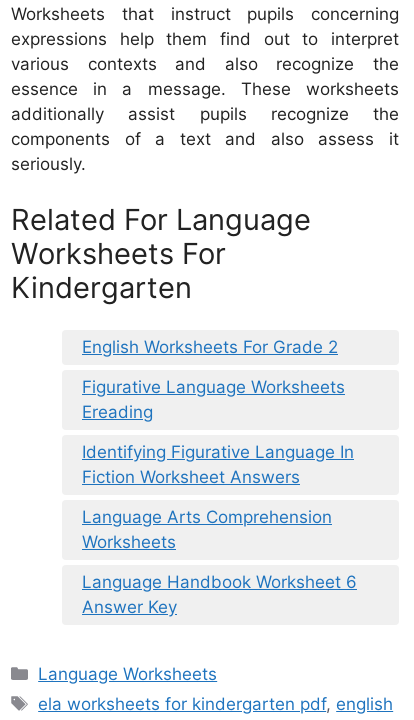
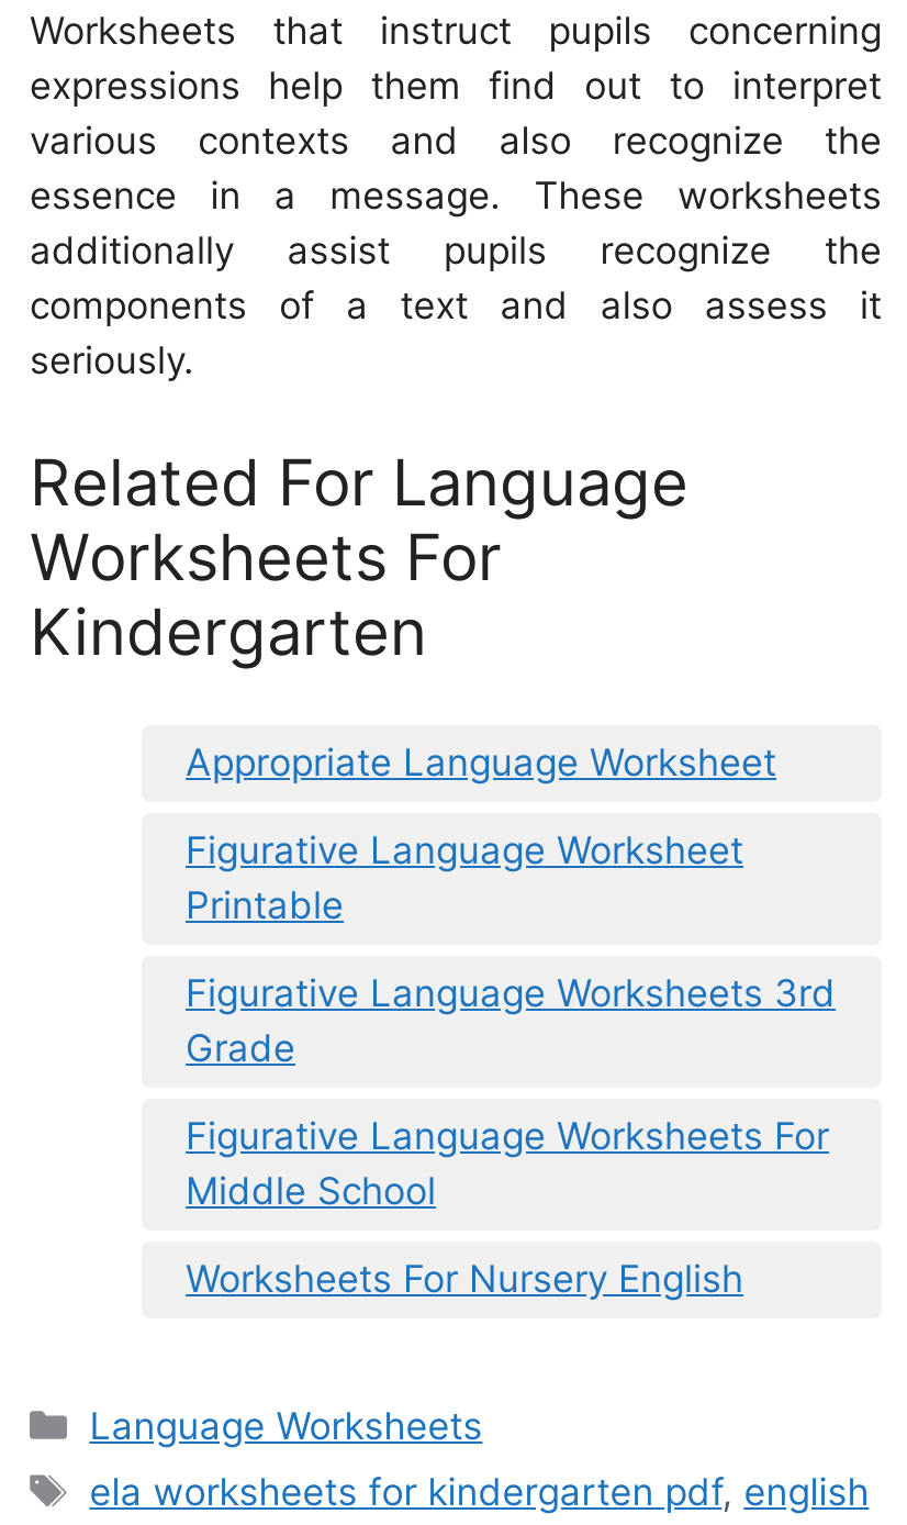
[82,337,338,357] English Worksheets For Grade 2 -> [186,741,776,785] Appropriate Language Worksheet
[82,377,345,422] Figurative Language Worksheets | Ereading -> [186,829,743,928] Figurative Language Worksheet | Printable
[82,442,354,487] Identifying Figurative Language In | Fiction Worksheet Answers -> [186,972,836,1071] Figurative Language Worksheets 3rd | Grade
[82,507,332,552] Language Arts Comprehension | Worksheets -> [186,1115,829,1214] Figurative Language Worksheets For | Middle School
[82,572,357,617] Language Handbook Worksheet 6 | Answer Key -> [186,1258,743,1302] Worksheets For Nursery English

